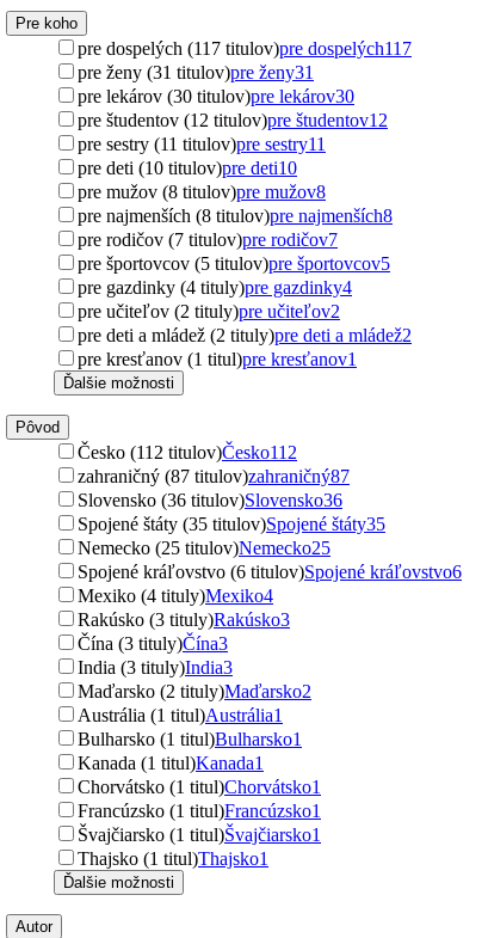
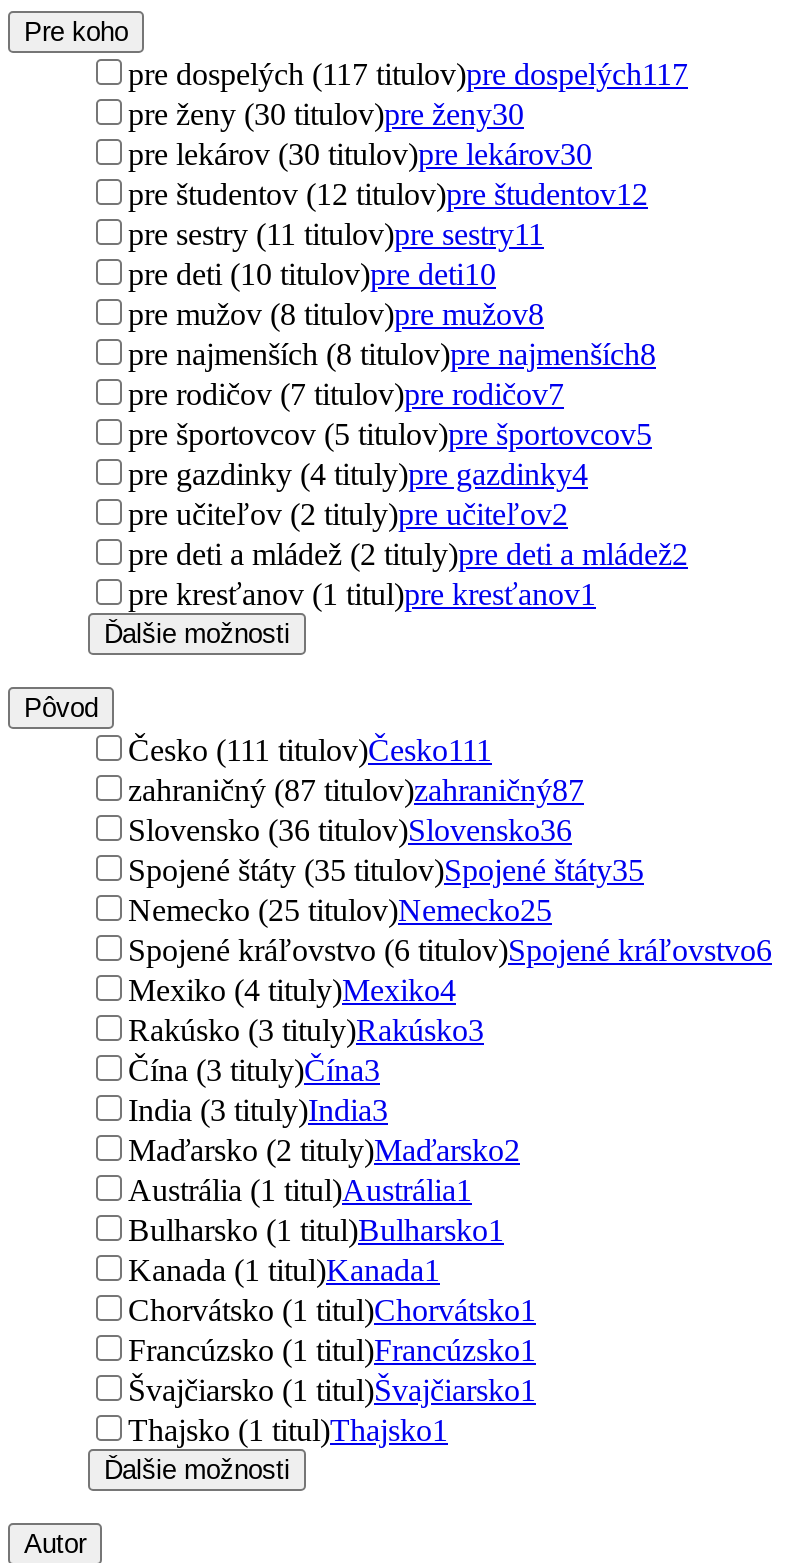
[78,62,314,82] pre ženy (31 titulov)pre ženy31 -> [128,96,524,130] pre ženy (30 titulov)pre ženy30
[78,442,297,462] Česko (112 titulov)Česko112 -> [128,732,492,766] Česko (111 titulov)Česko111

